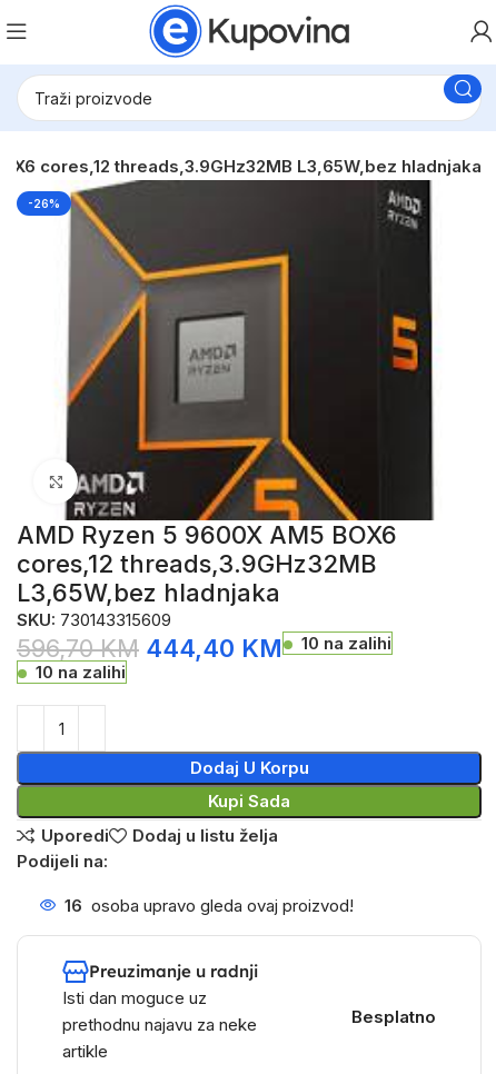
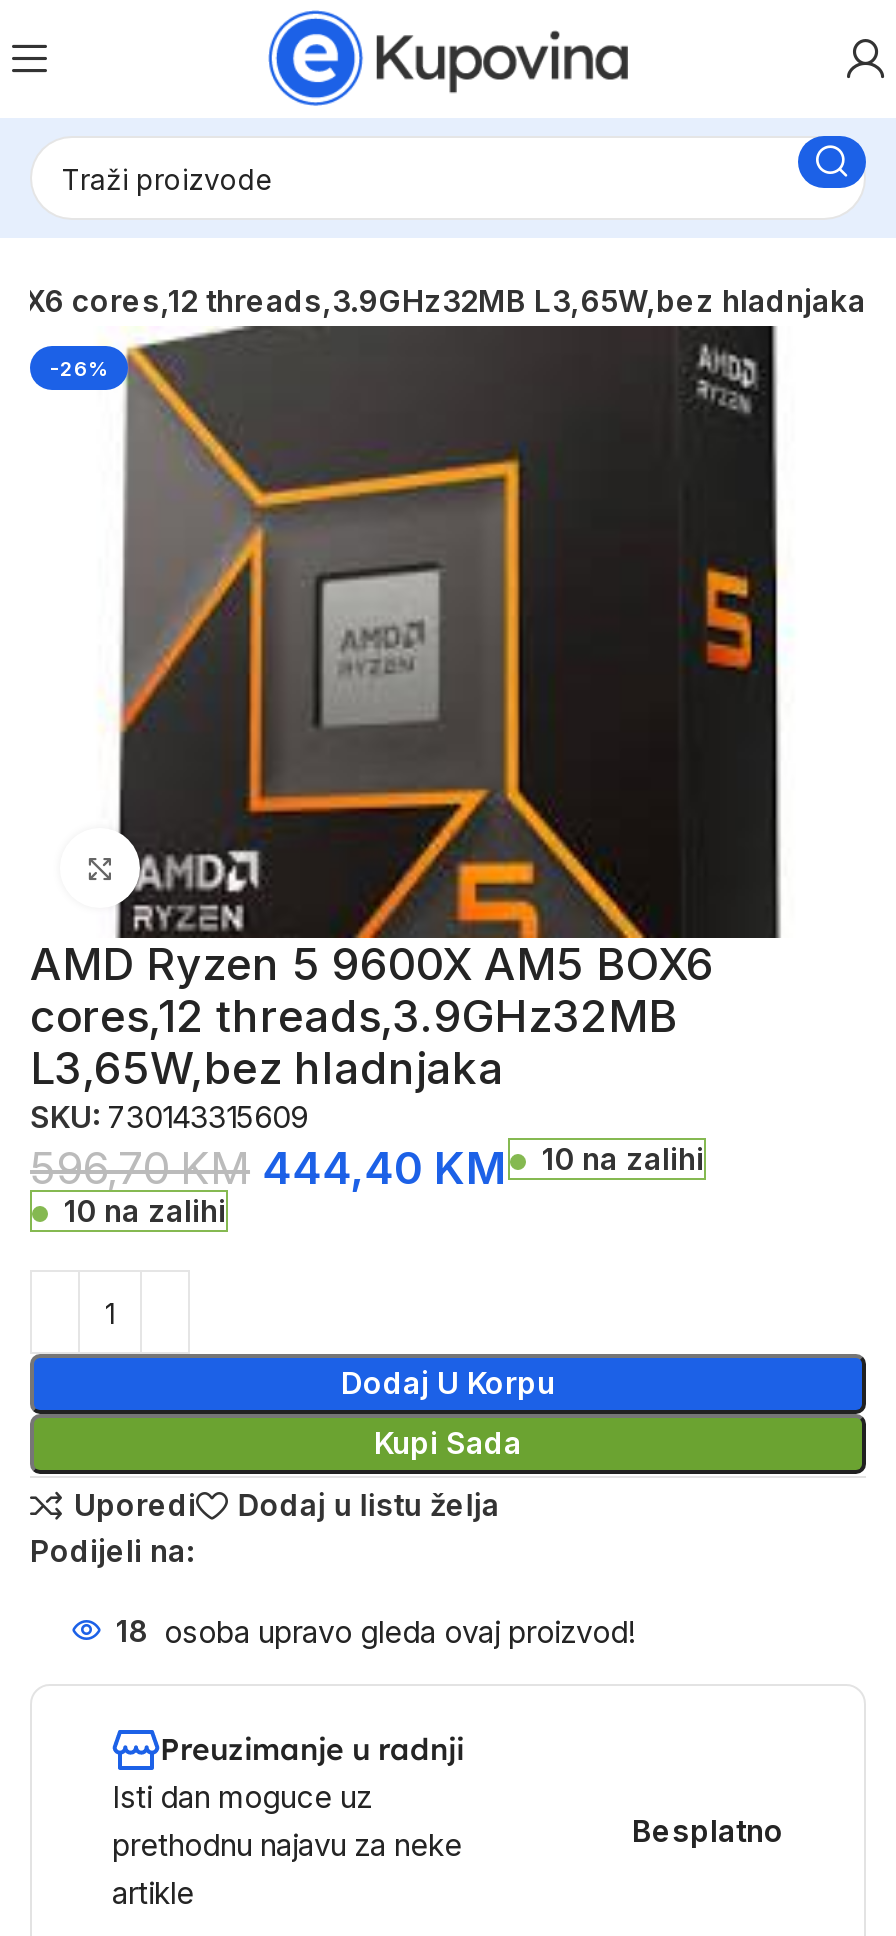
[65,895,354,917] 16 osoba upravo gleda ovaj proizvod! -> [116,1613,636,1651] 18 osoba upravo gleda ovaj proizvod!

